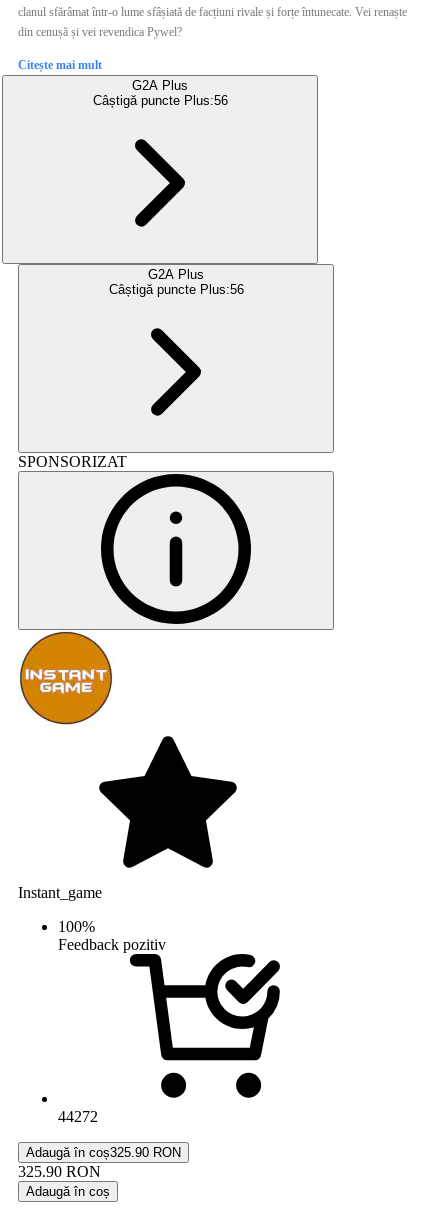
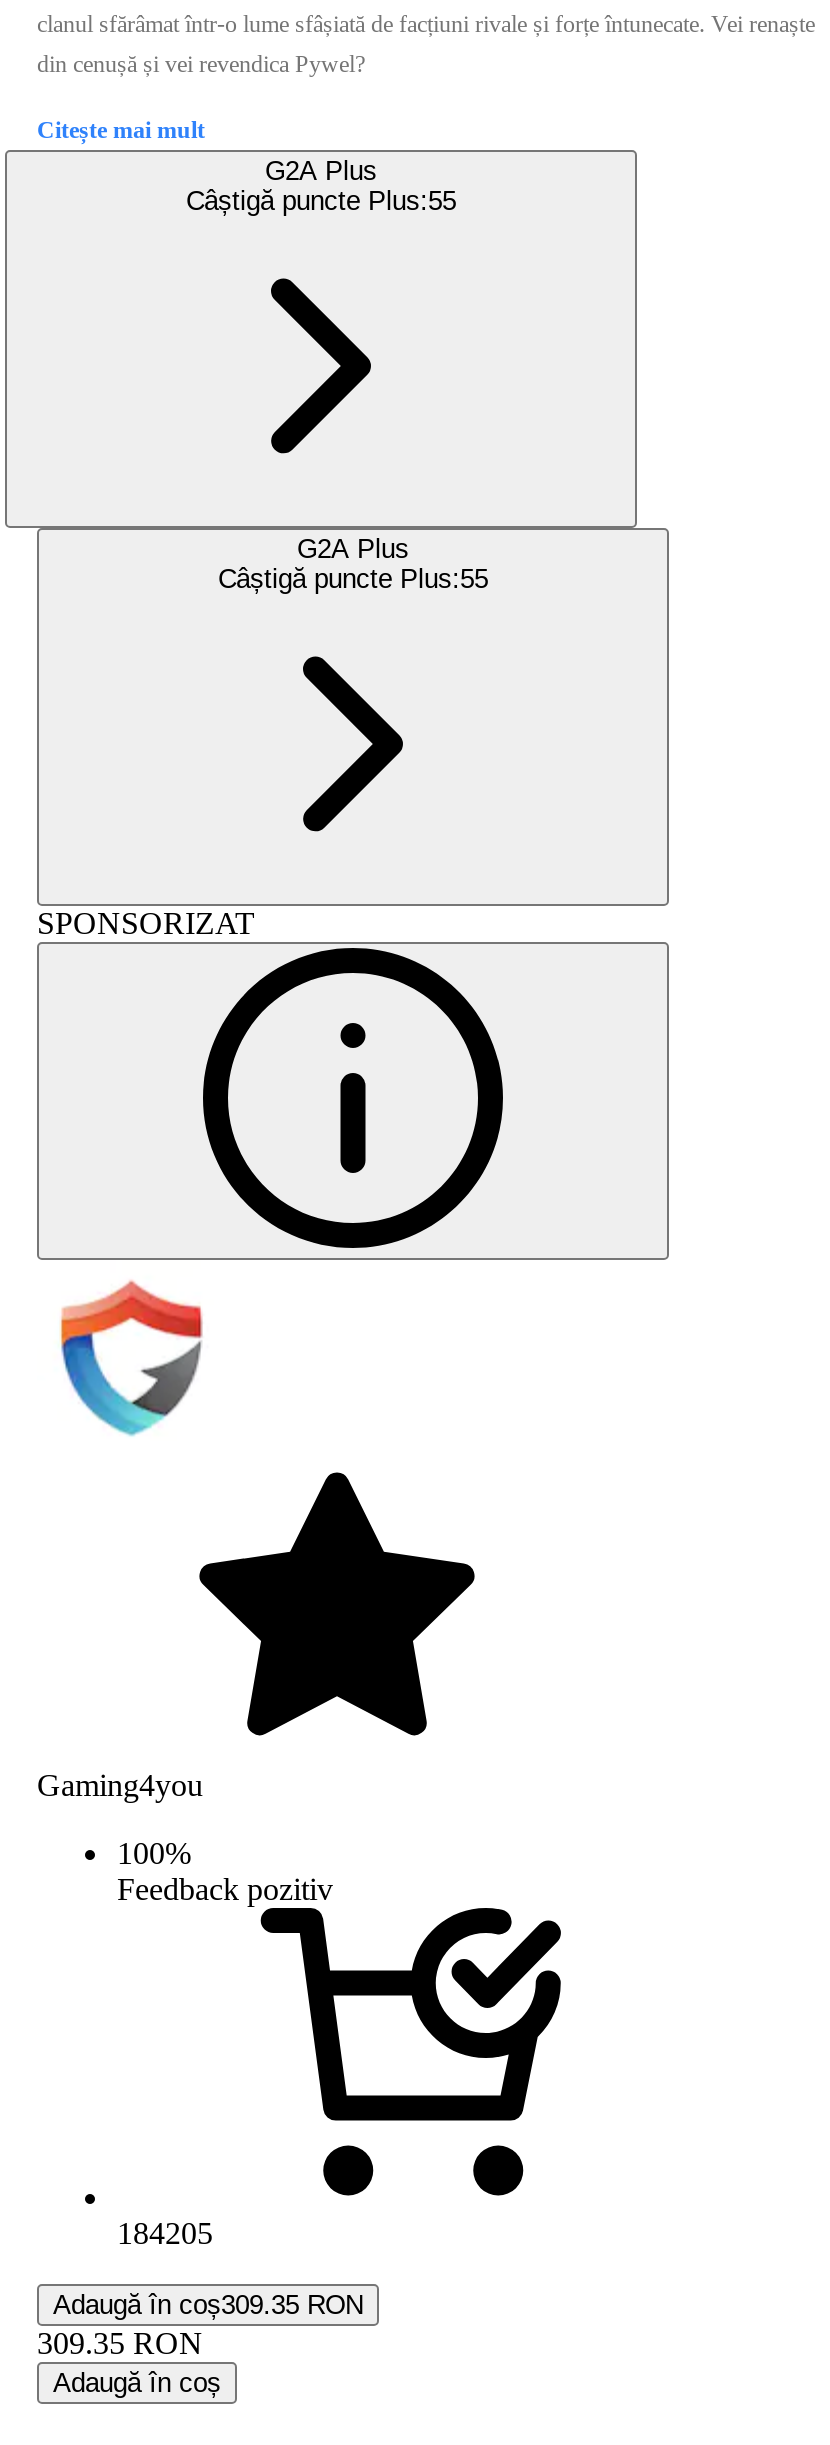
[92,93,227,108] Câștigă puncte Plus:56 -> [186,186,456,216] Câștigă puncte Plus:55
[108,282,243,297] Câștigă puncte Plus:56 -> [218,564,488,594] Câștigă puncte Plus:55
[19,631,113,725] [image] -> [41,1262,225,1448] [image]
[18,884,102,901] Instant_game -> [37,1768,203,1802] Gaming4you
[58,1108,98,1125] 44272 -> [117,2216,213,2250] 184205
[26,1145,181,1160] Adaugă în coș325.90 RON -> [53,2290,363,2320] Adaugă în coș309.35 RON
[18,1163,101,1180] 325.90 RON -> [37,2326,203,2360] 309.35 RON

